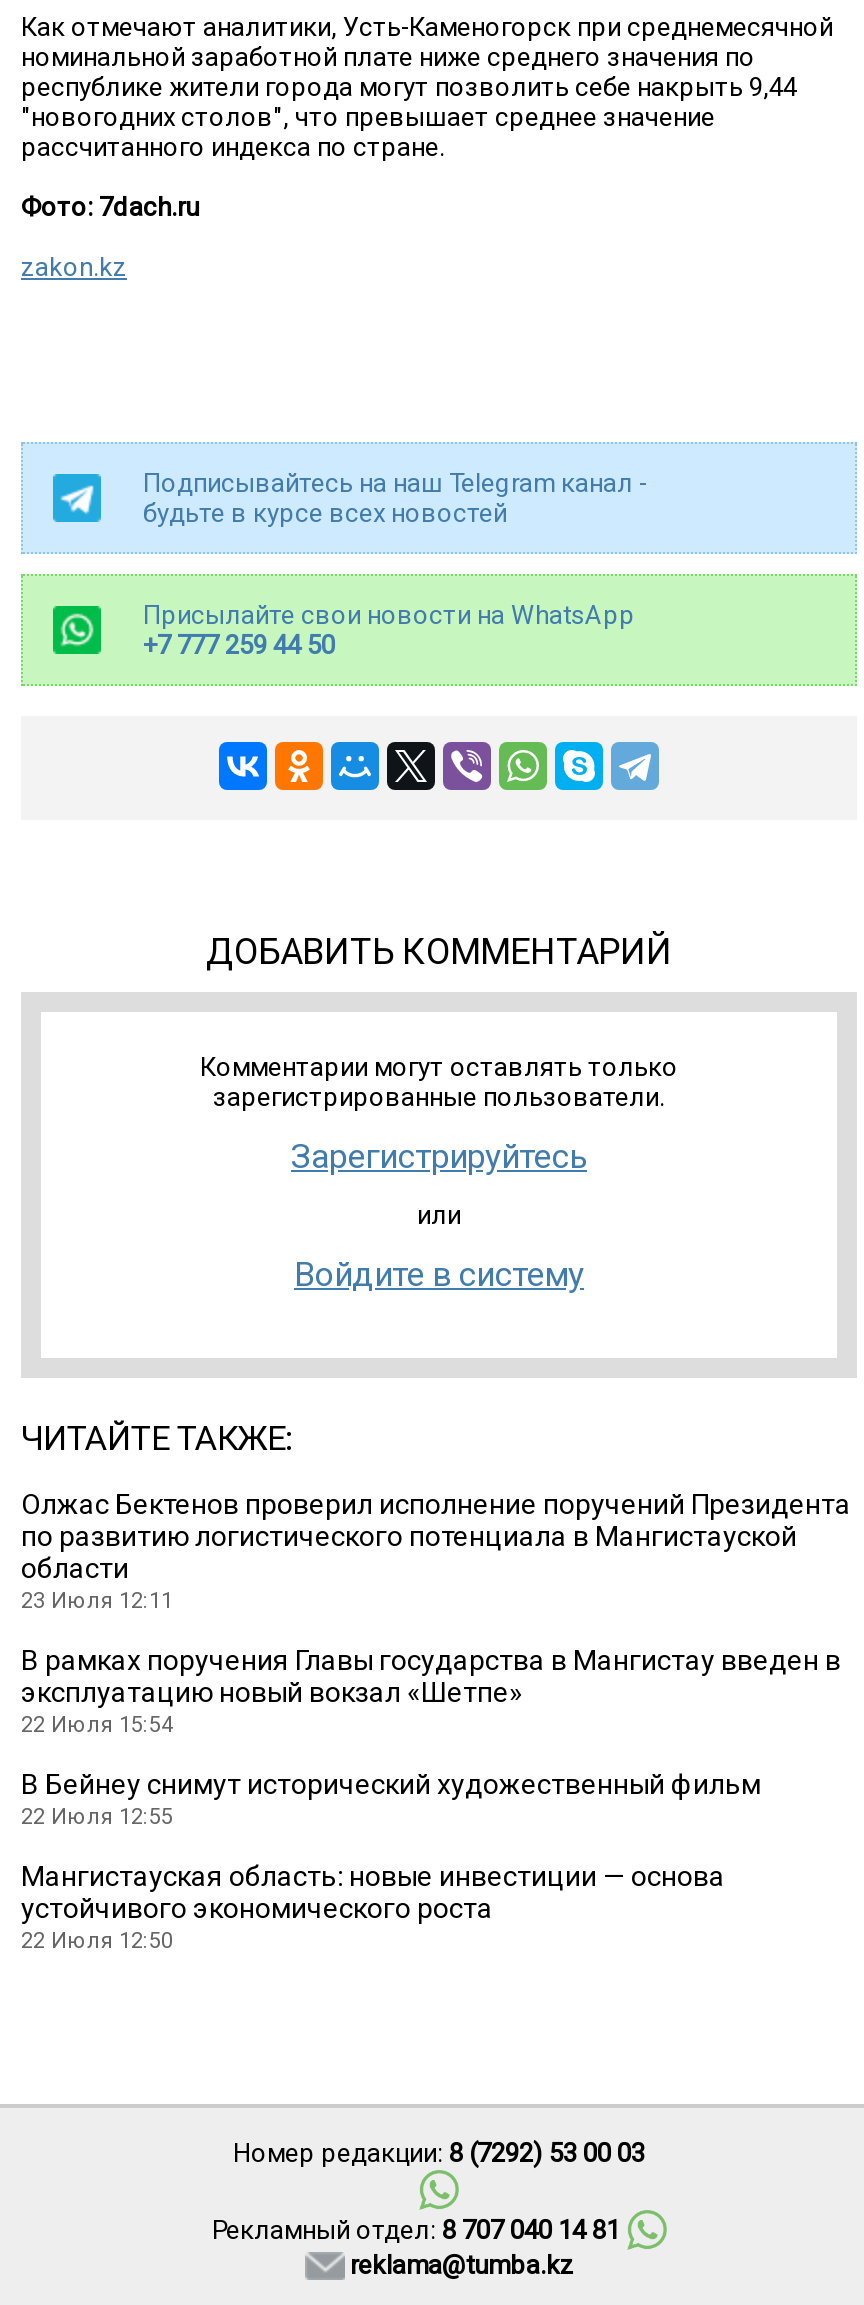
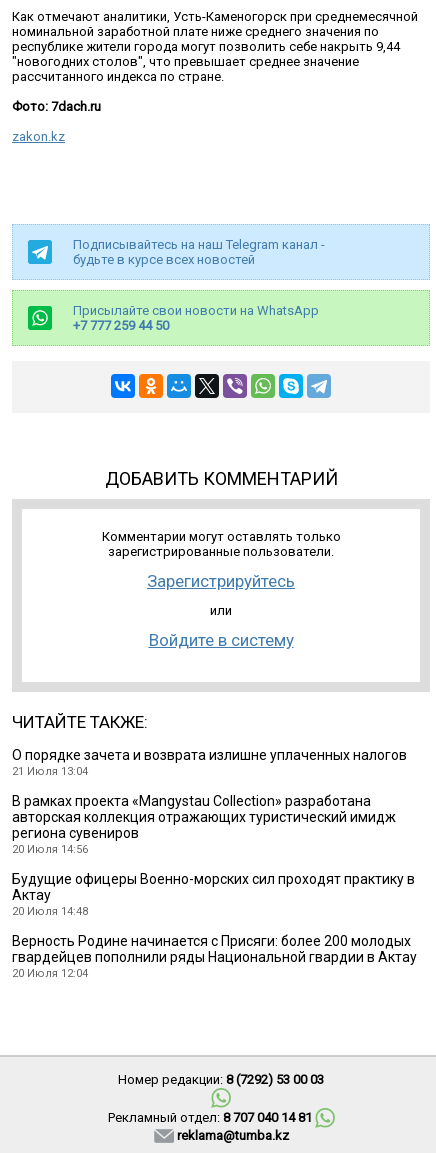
[21,1488,851,1614] Олжас Бектенов проверил исполнение поручений Президента | по развитию логистического потенциала в Мангистауской | области | 23 Июля 12:11 -> [12,747,407,778] О порядке зачета и возврата излишне уплаченных налогов | 21 Июля 13:04
[21,1644,841,1738] В рамках поручения Главы государства в Мангистау введен в | эксплуатацию новый вокзал «Шетпе» | 22 Июля 15:54 -> [12,793,396,856] В рамках проекта «Mangystau Collection» разработана | авторская коллекция отражающих туристический имидж | региона сувениров | 20 Июля 14:56
[21,1768,761,1830] В Бейнеу снимут исторический художественный фильм | 22 Июля 12:55 -> [12,871,415,918] Будущие офицеры Военно-морских сил проходят практику в | Актау | 20 Июля 14:48
[21,1860,725,1954] Мангистауская область: новые инвестиции — основа | устойчивого экономического роста | 22 Июля 12:50 -> [12,933,417,980] Верность Родине начинается с Присяги: более 200 молодых | гвардейцев пополнили ряды Национальной гвардии в Актау | 20 Июля 12:04

